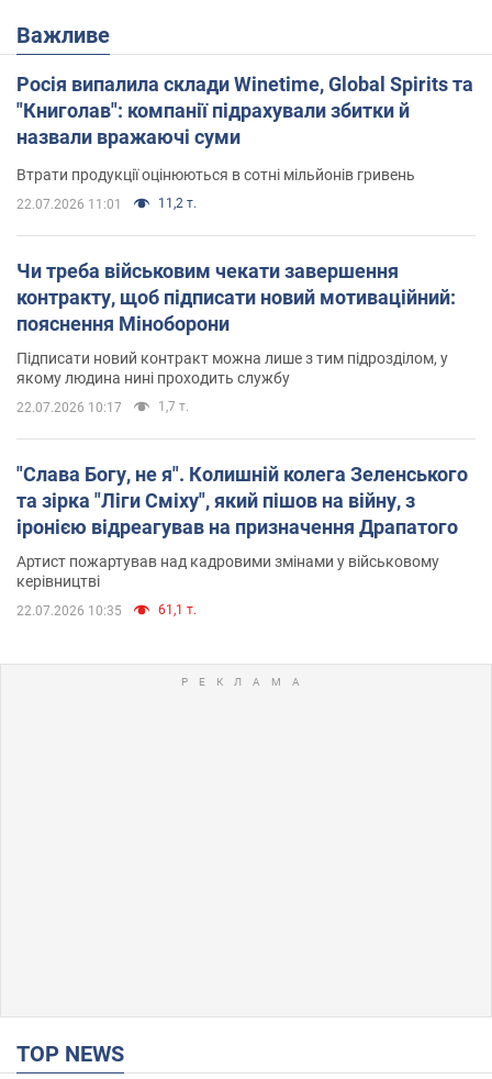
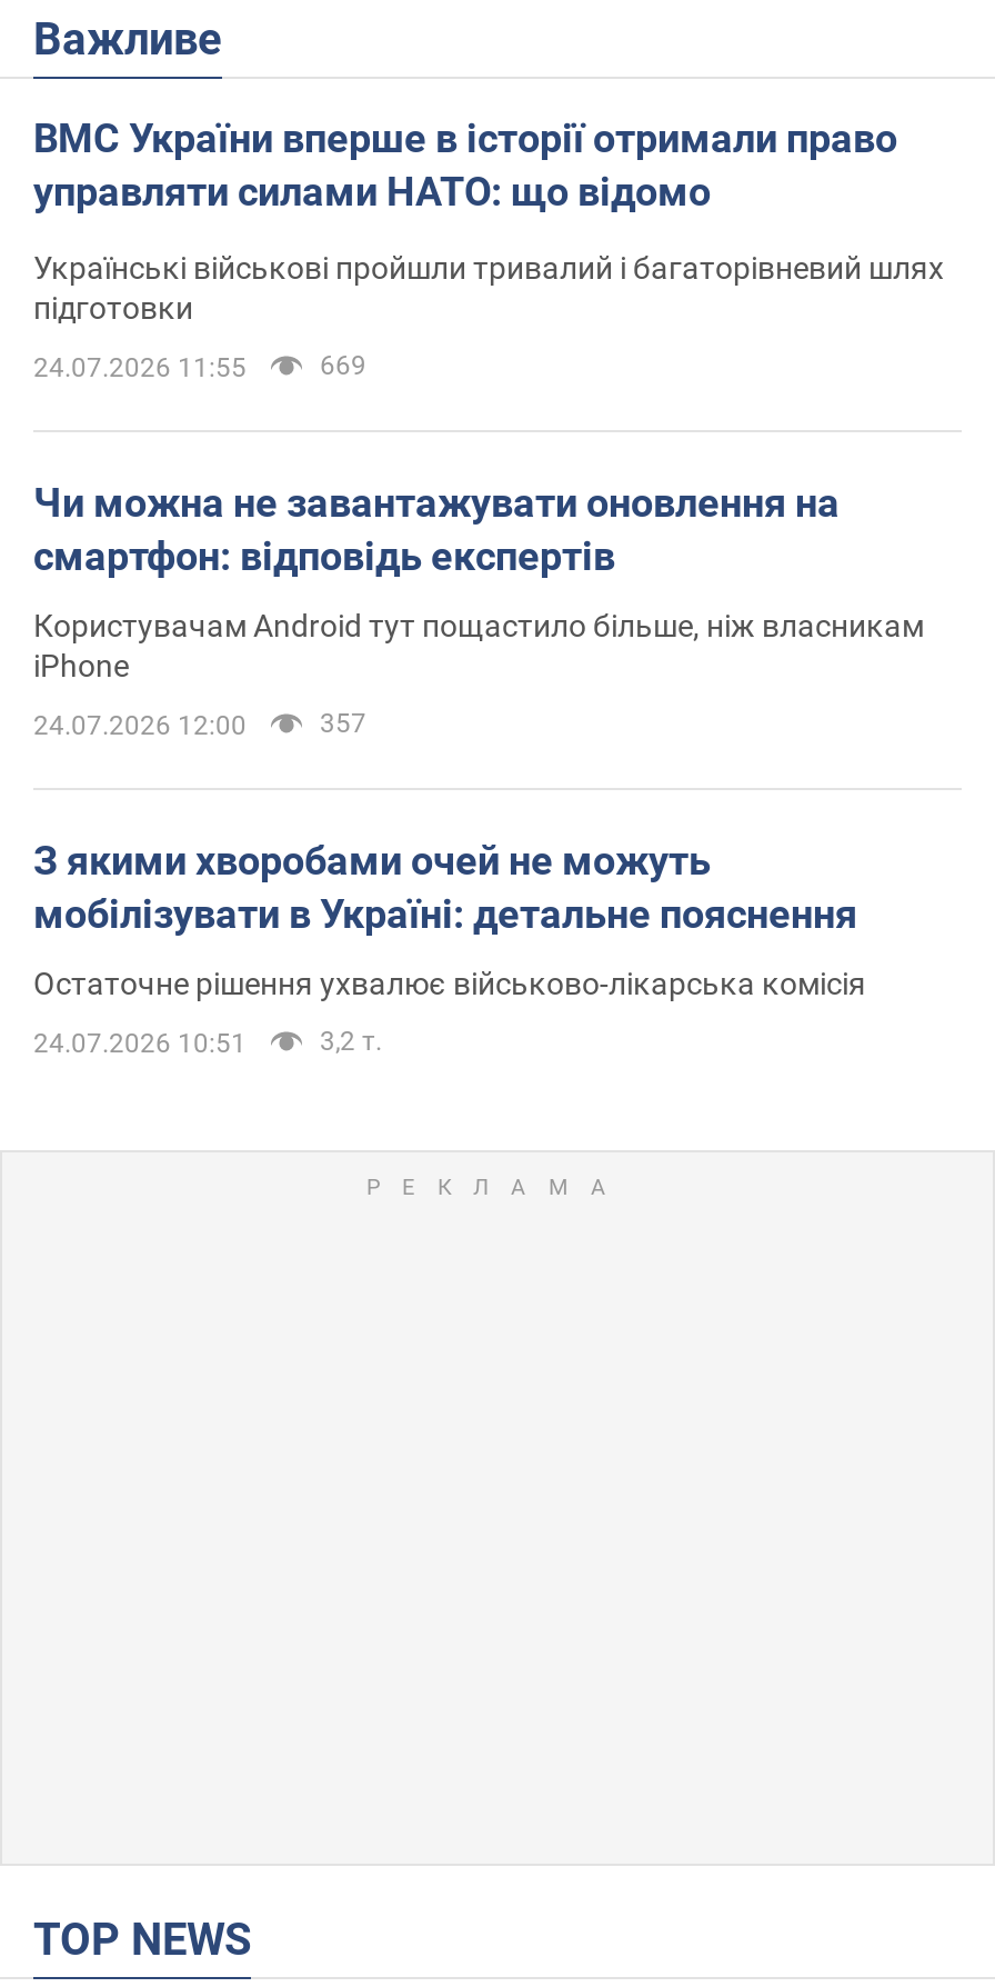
[16,72,473,148] Росія випалила склади Winetime, Global Spirits та | "Книголав": компанії підрахували збитки й | назвали вражаючі суми -> [33,114,897,214] ВМС України вперше в історії отримали право | управляти силами НАТО: що відомо
[16,166,415,183] Втрати продукції оцінюються в сотні мільйонів гривень -> [33,249,944,325] Українські військові пройшли тривалий і багаторівневий шлях | підготовки
[16,195,197,212] 22.07.2026 11:01 | 11,2 т. -> [33,349,366,383] 24.07.2026 11:55 | 669
[16,259,456,335] Чи треба військовим чекати завершення | контракту, щоб підписати новий мотиваційний: | пояснення Міноборони -> [33,478,840,578] Чи можна не завантажувати оновлення на | смартфон: відповідь експертів
[16,349,448,386] Підписати новий контракт можна лише з тим підрозділом, у | якому людина нині проходить службу -> [33,607,924,683] Користувачам Android тут пощастило більше, ніж власникам | iPhone
[16,399,189,415] 22.07.2026 10:17 | 1,7 т. -> [33,707,366,741] 24.07.2026 12:00 | 357
[16,462,468,538] "Слава Богу, не я". Колишній колега Зеленського | та зірка "Ліги Сміху", який пішов на війну, з | іронією відреагував на призначення Драпатого -> [33,836,857,936] З якими хворобами очей не можуть | мобілізувати в Україні: детальне пояснення
[16,552,439,590] Артист пожартував над кадровими змінами у військовому | керівництві -> [33,965,866,1001] Остаточне рішення ухвалює військово-лікарська комісія
[16,602,197,618] 22.07.2026 10:35 | 61,1 т. -> [33,1025,382,1058] 24.07.2026 10:51 | 3,2 т.

